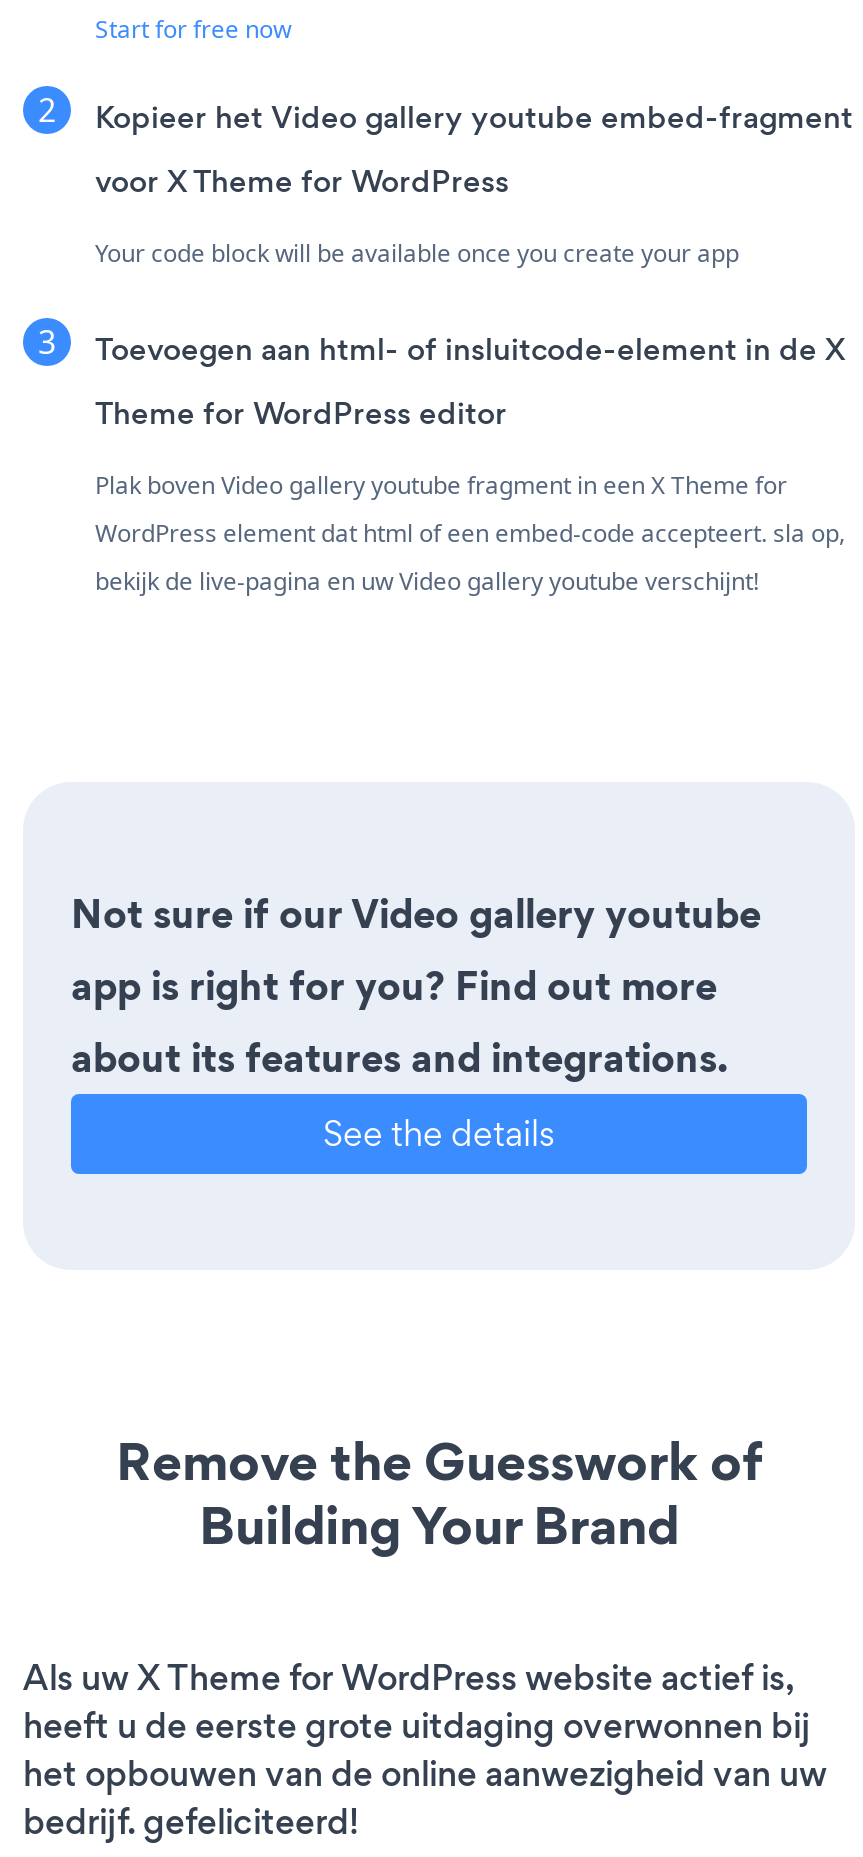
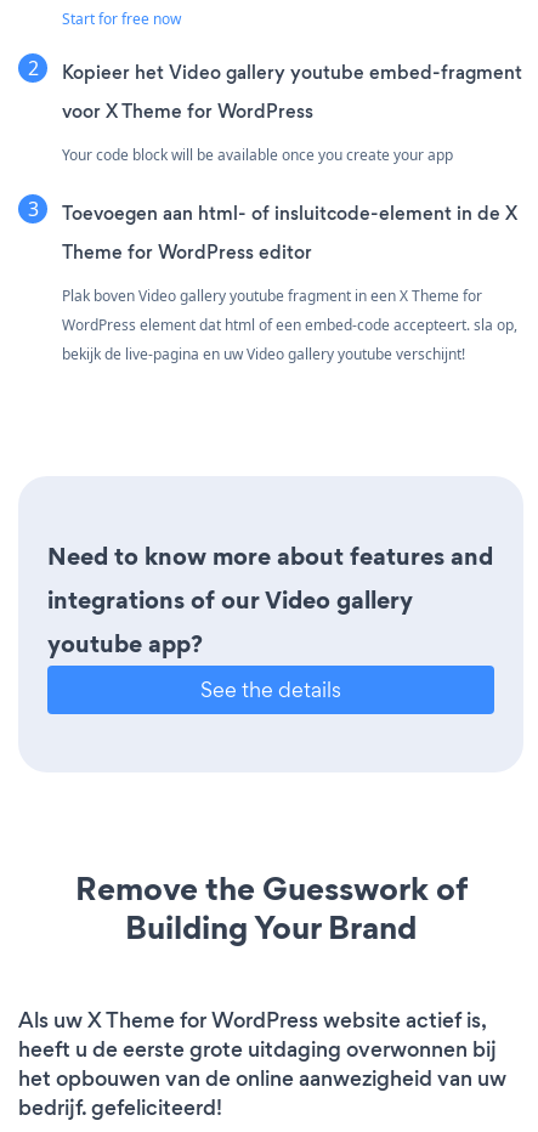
[71,885,761,1085] Not sure if our Video gallery youtube | app is right for you? Find out more | about its features and integrations. -> [47,539,493,660] Need to know more about features and | integrations of our Video gallery | youtube app?

